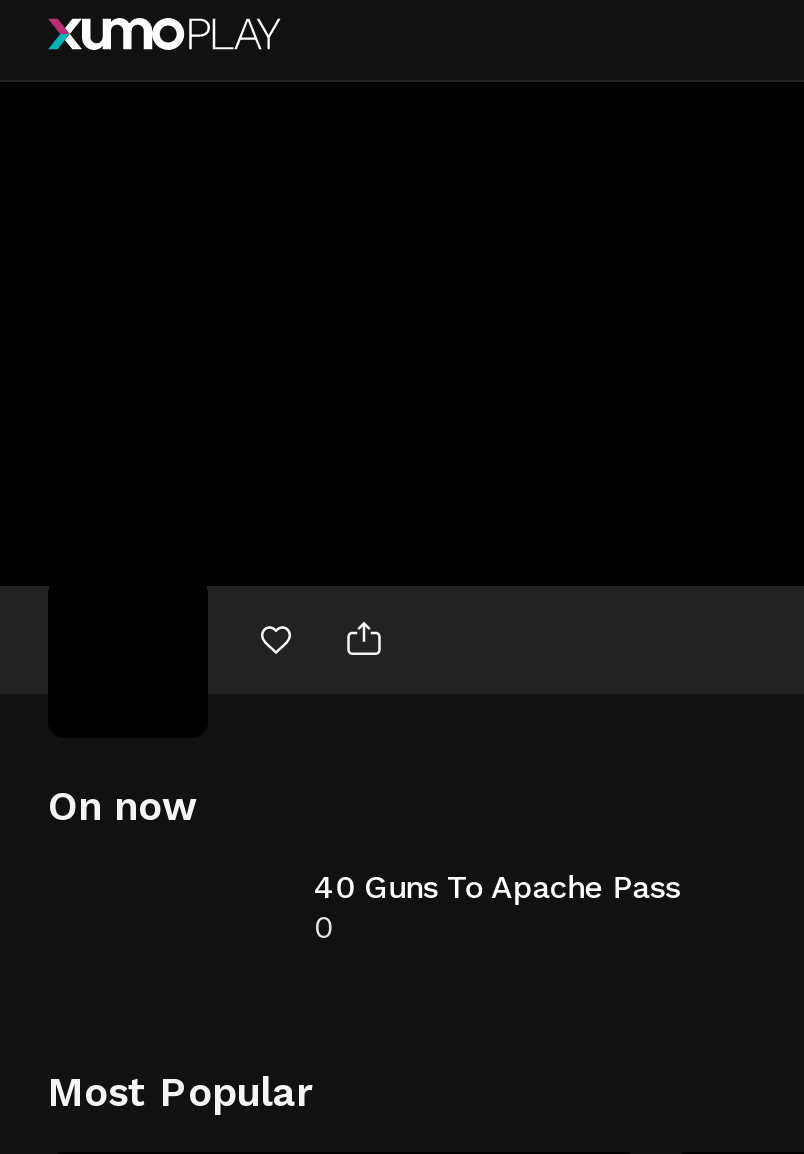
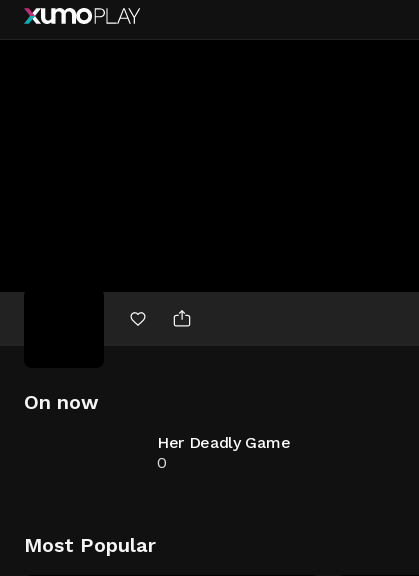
[314,868,680,906] 40 Guns To Apache Pass -> [157,433,290,452] Her Deadly Game

